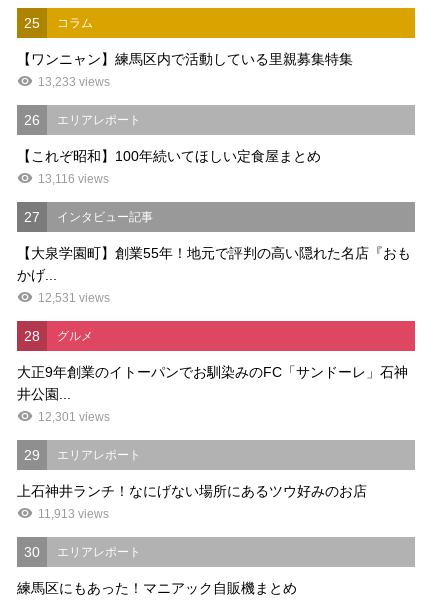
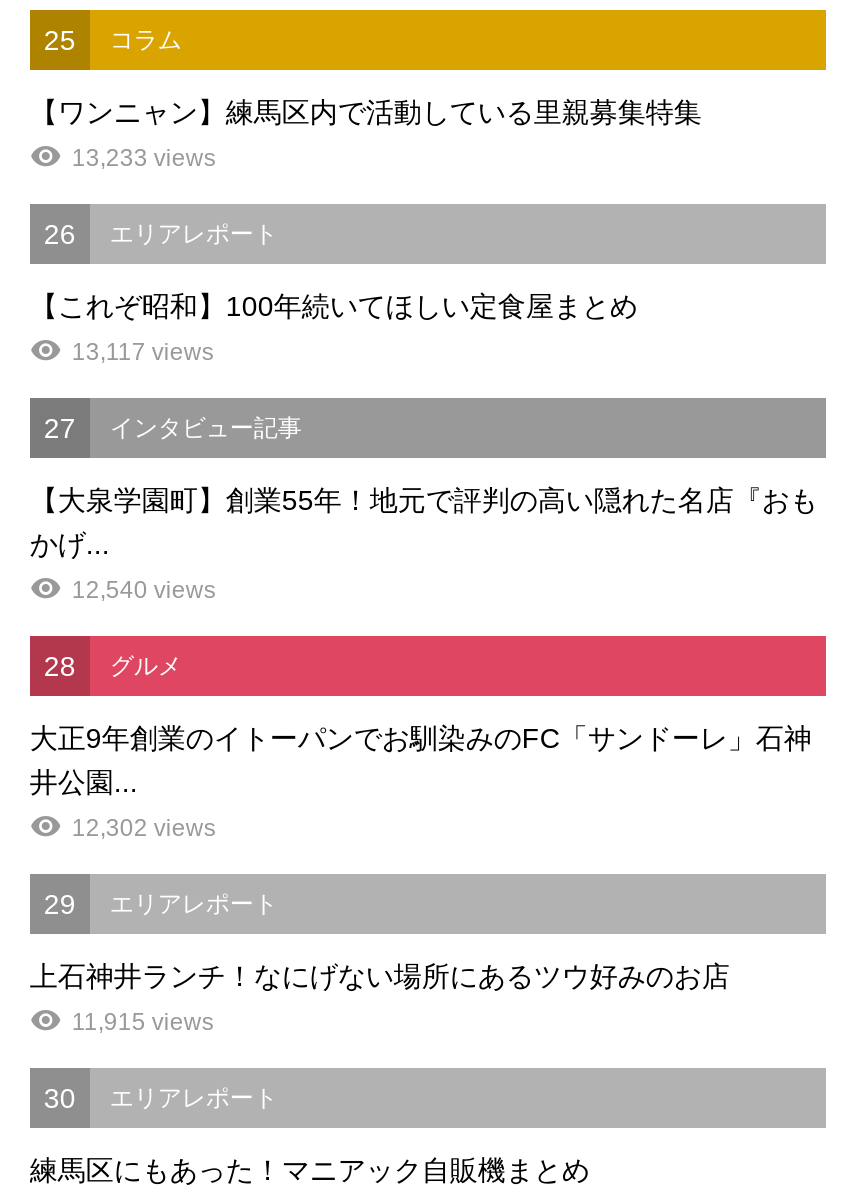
[38,172,109,186] 13,116 views -> [72,338,214,366] 13,117 views
[38,291,110,305] 12,531 views -> [72,576,216,604] 12,540 views
[38,410,110,424] 12,301 views -> [72,814,216,842] 12,302 views
[38,507,109,521] 11,913 views -> [72,1008,214,1036] 11,915 views

